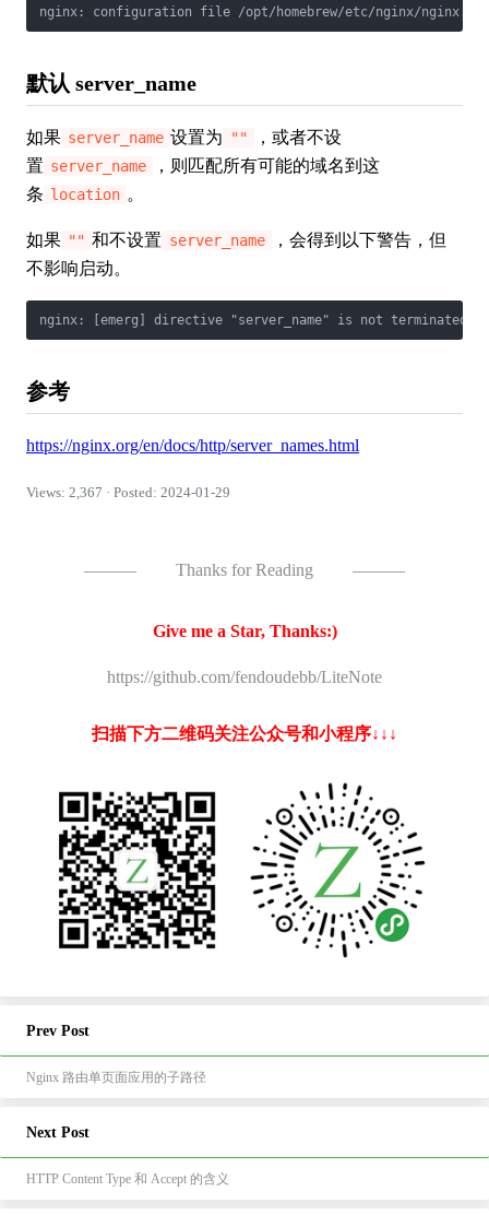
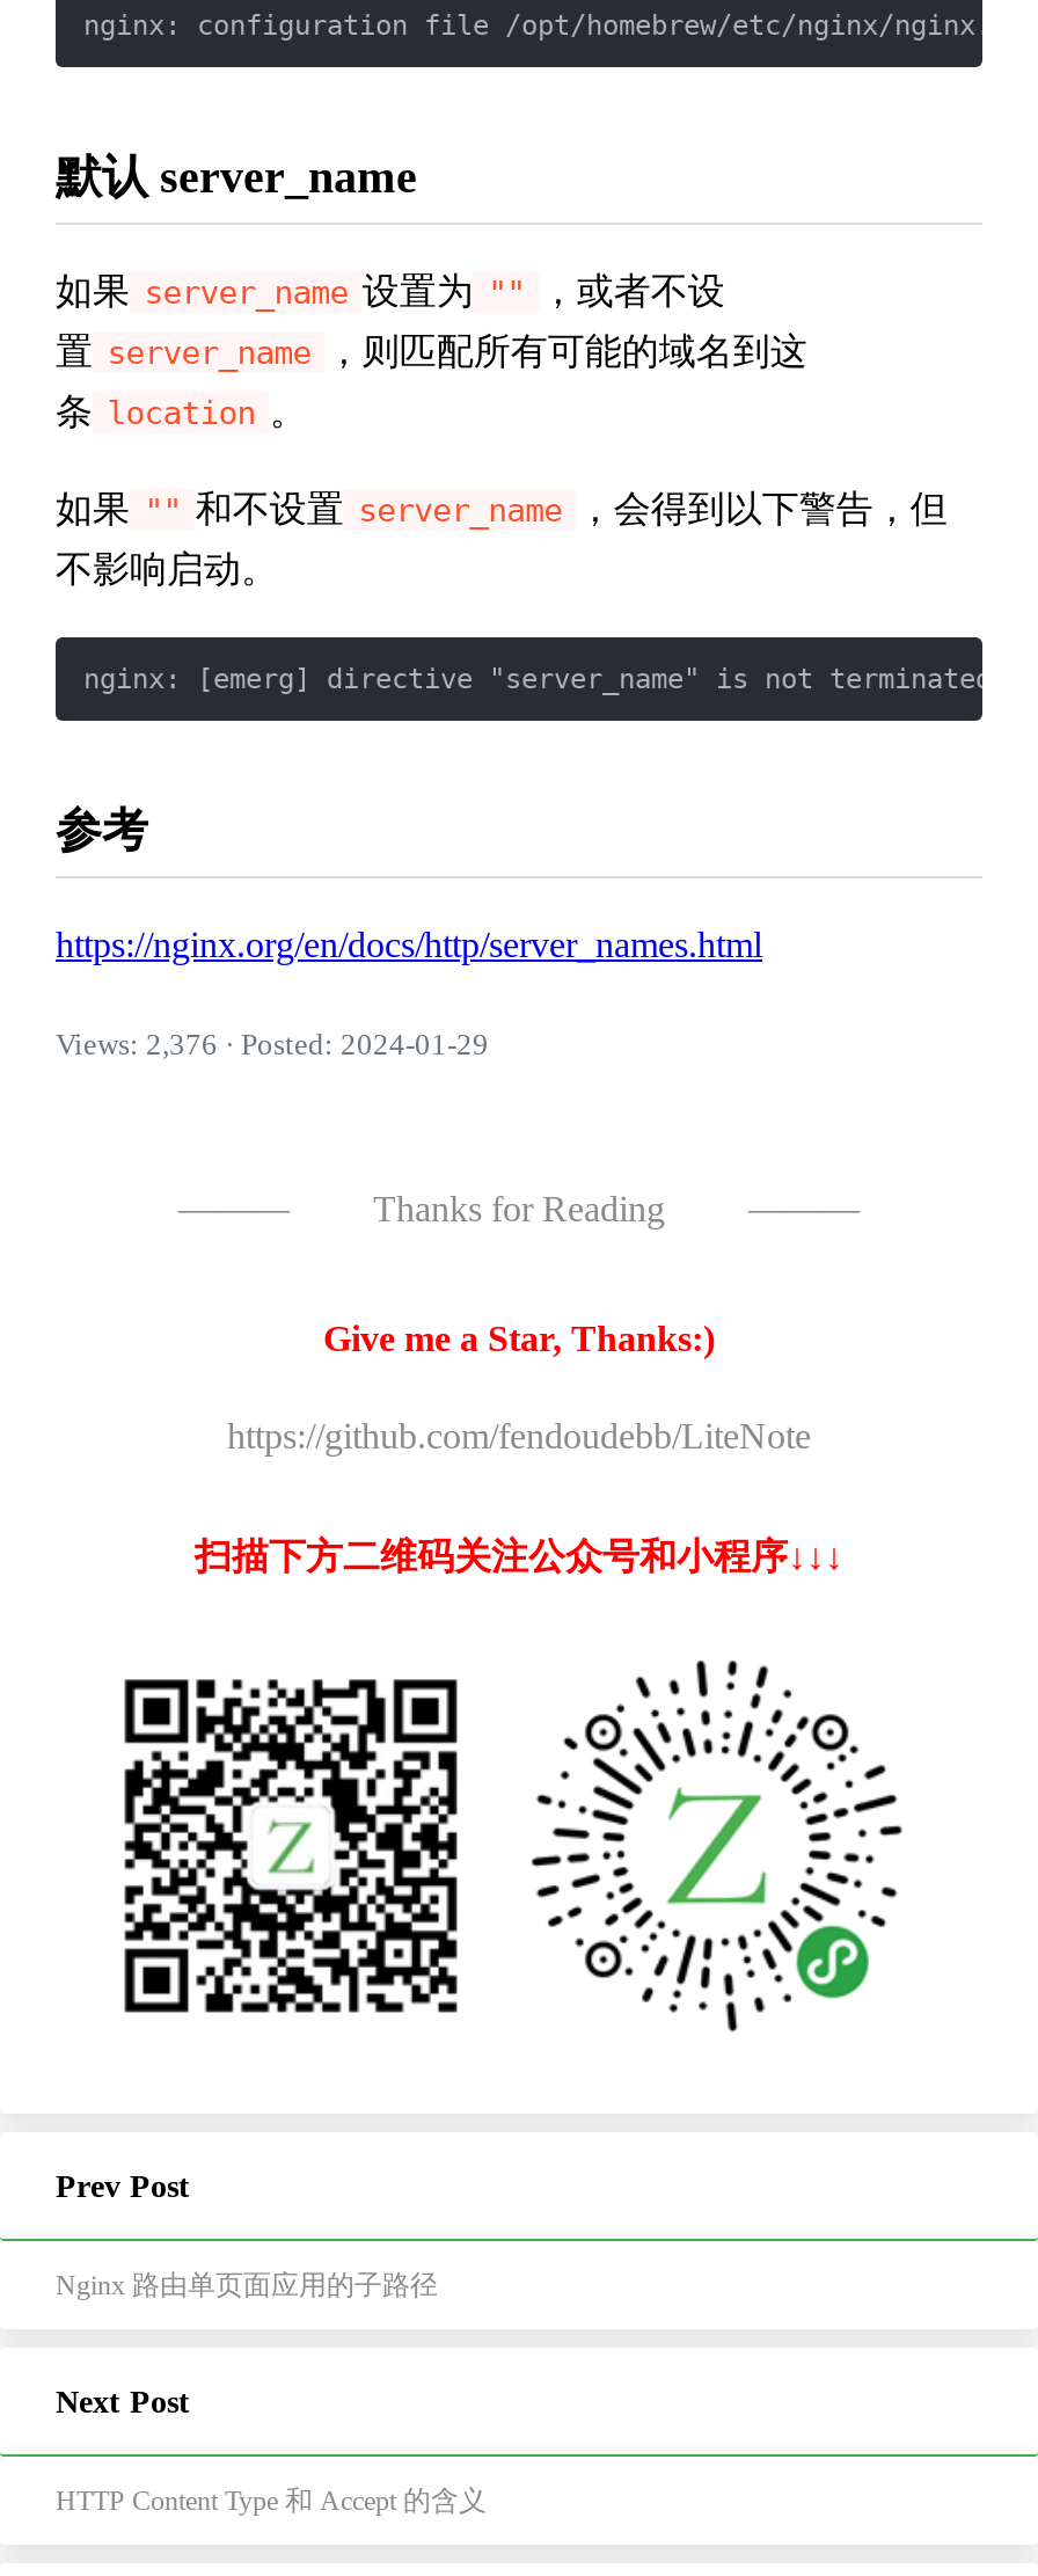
[26,485,230,500] Views: 2,367 · Posted: 2024-01-29 -> [56,1029,489,1061] Views: 2,376 · Posted: 2024-01-29

